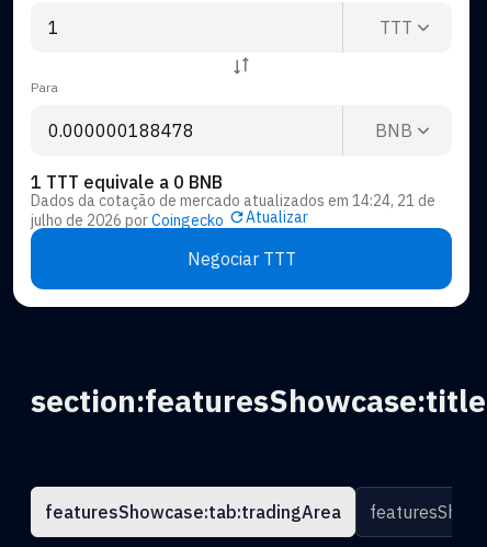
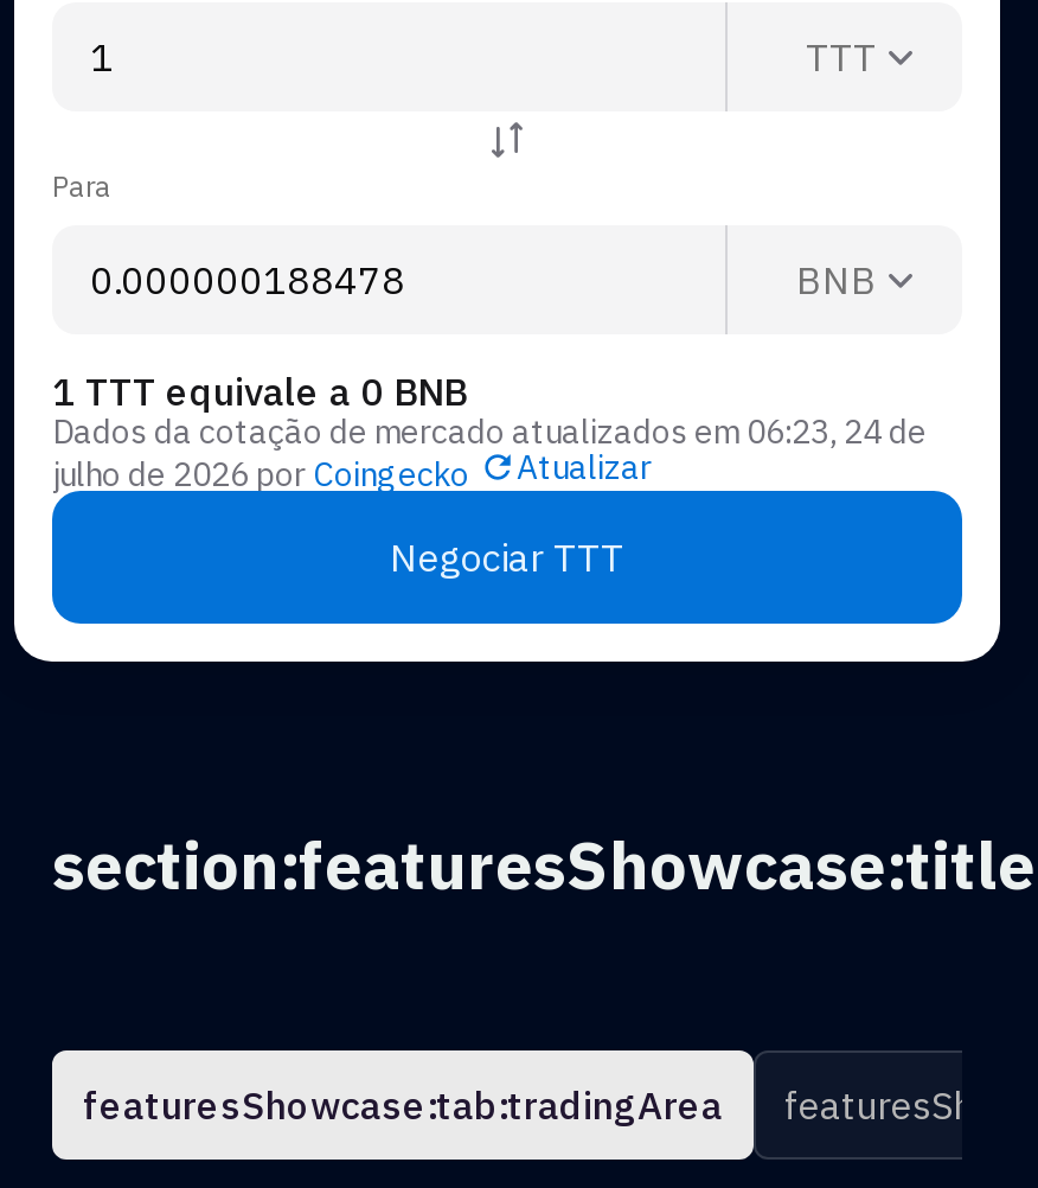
[31,191,435,210] Dados da cotação de mercado atualizados em 14:24, 21 de -> [52,410,927,452] Dados da cotação de mercado atualizados em 06:23, 24 de

